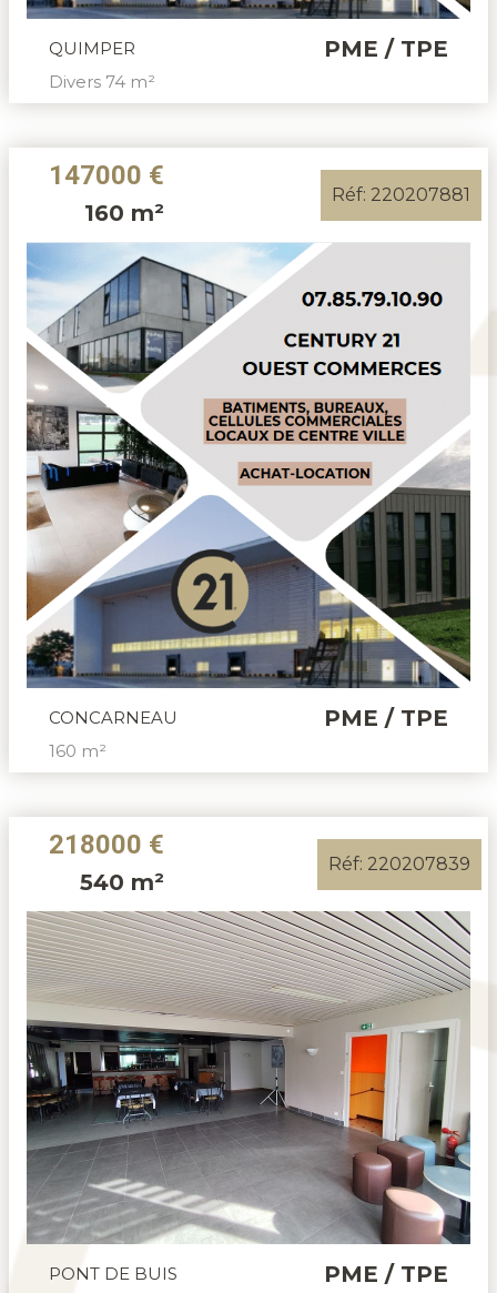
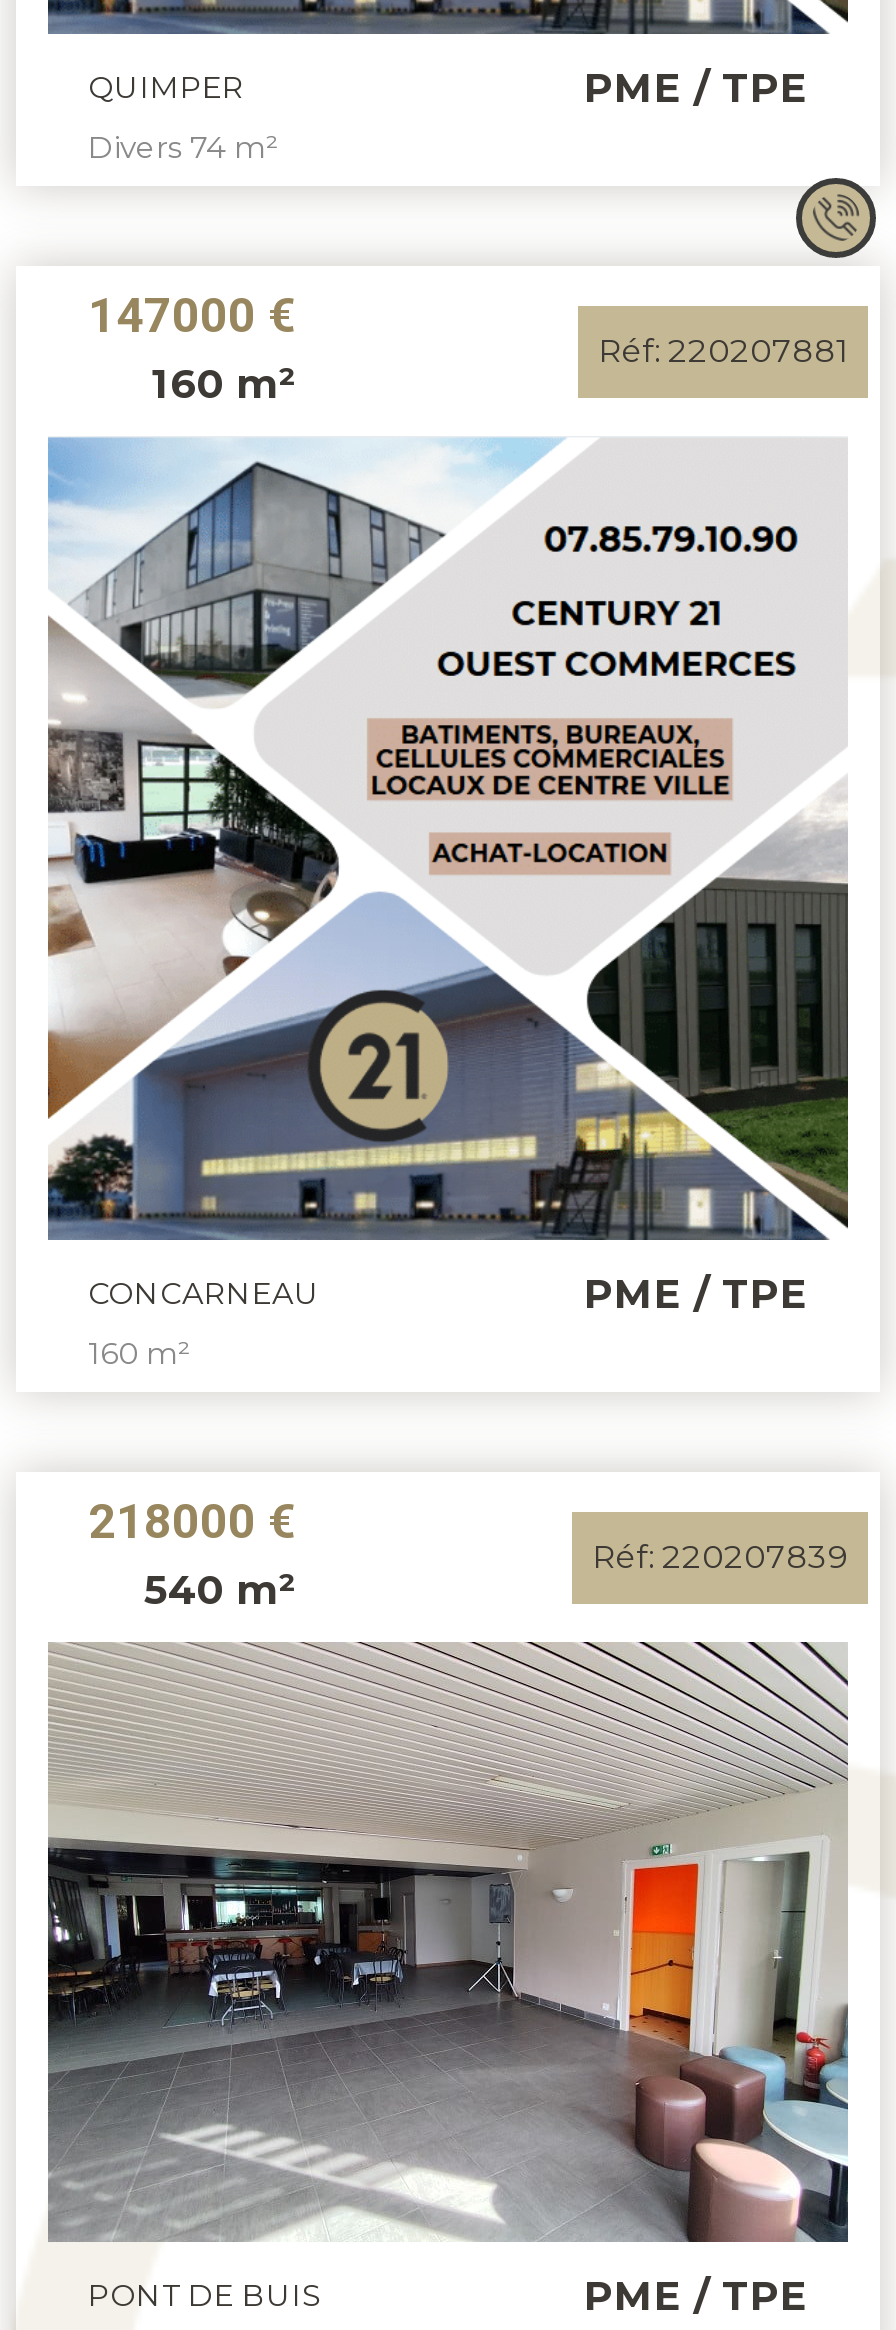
none -> [794,176,878,260] [image]

